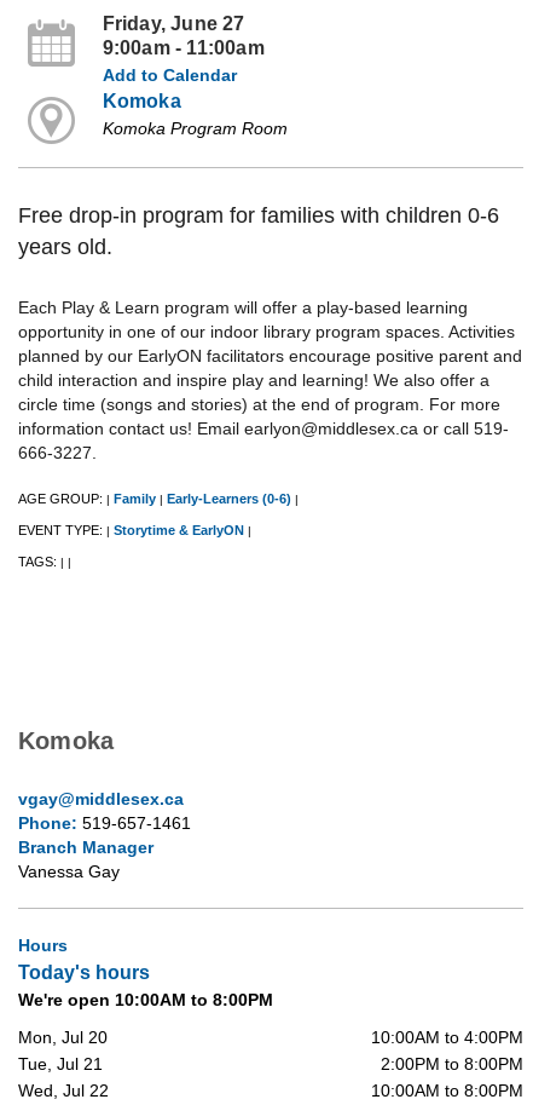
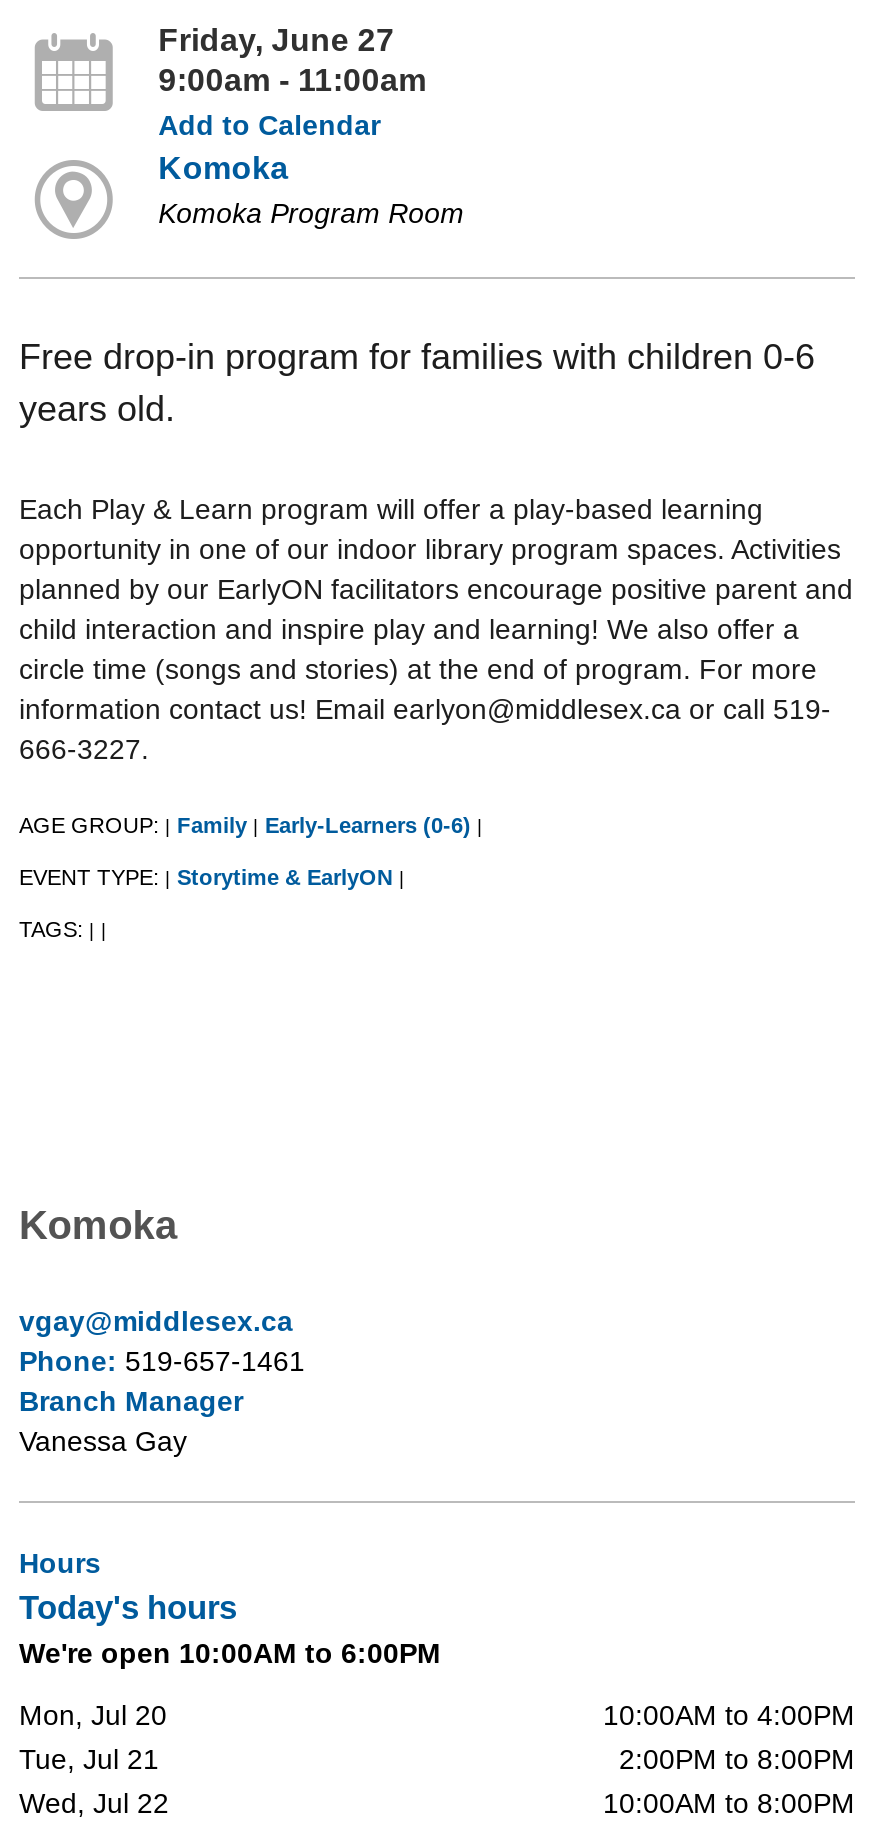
[18,990,273,1009] We're open 10:00AM to 8:00PM -> [19,1637,441,1669] We're open 10:00AM to 6:00PM

